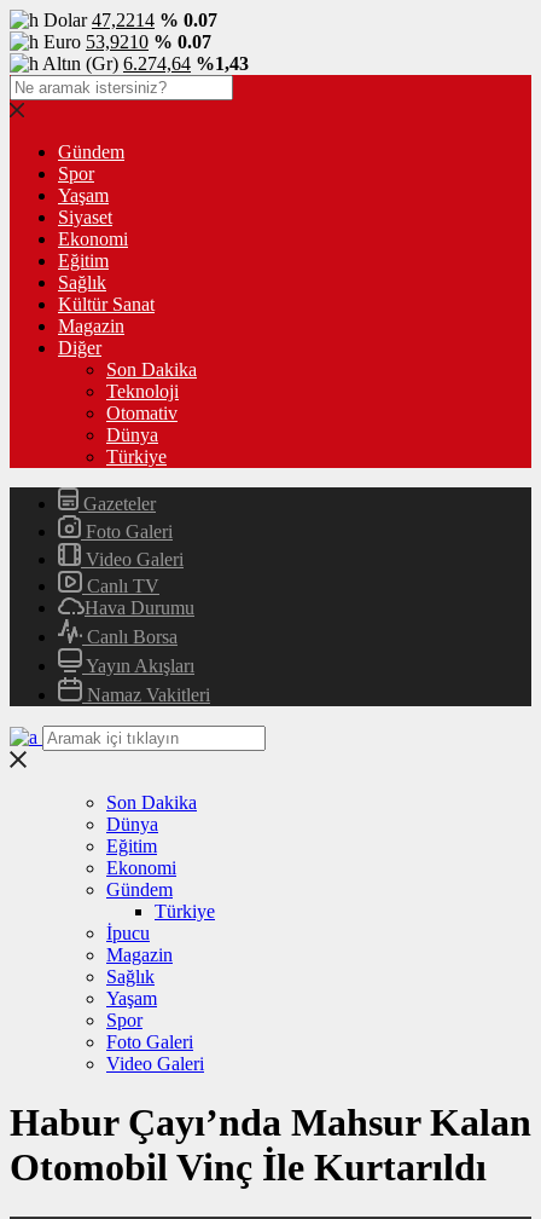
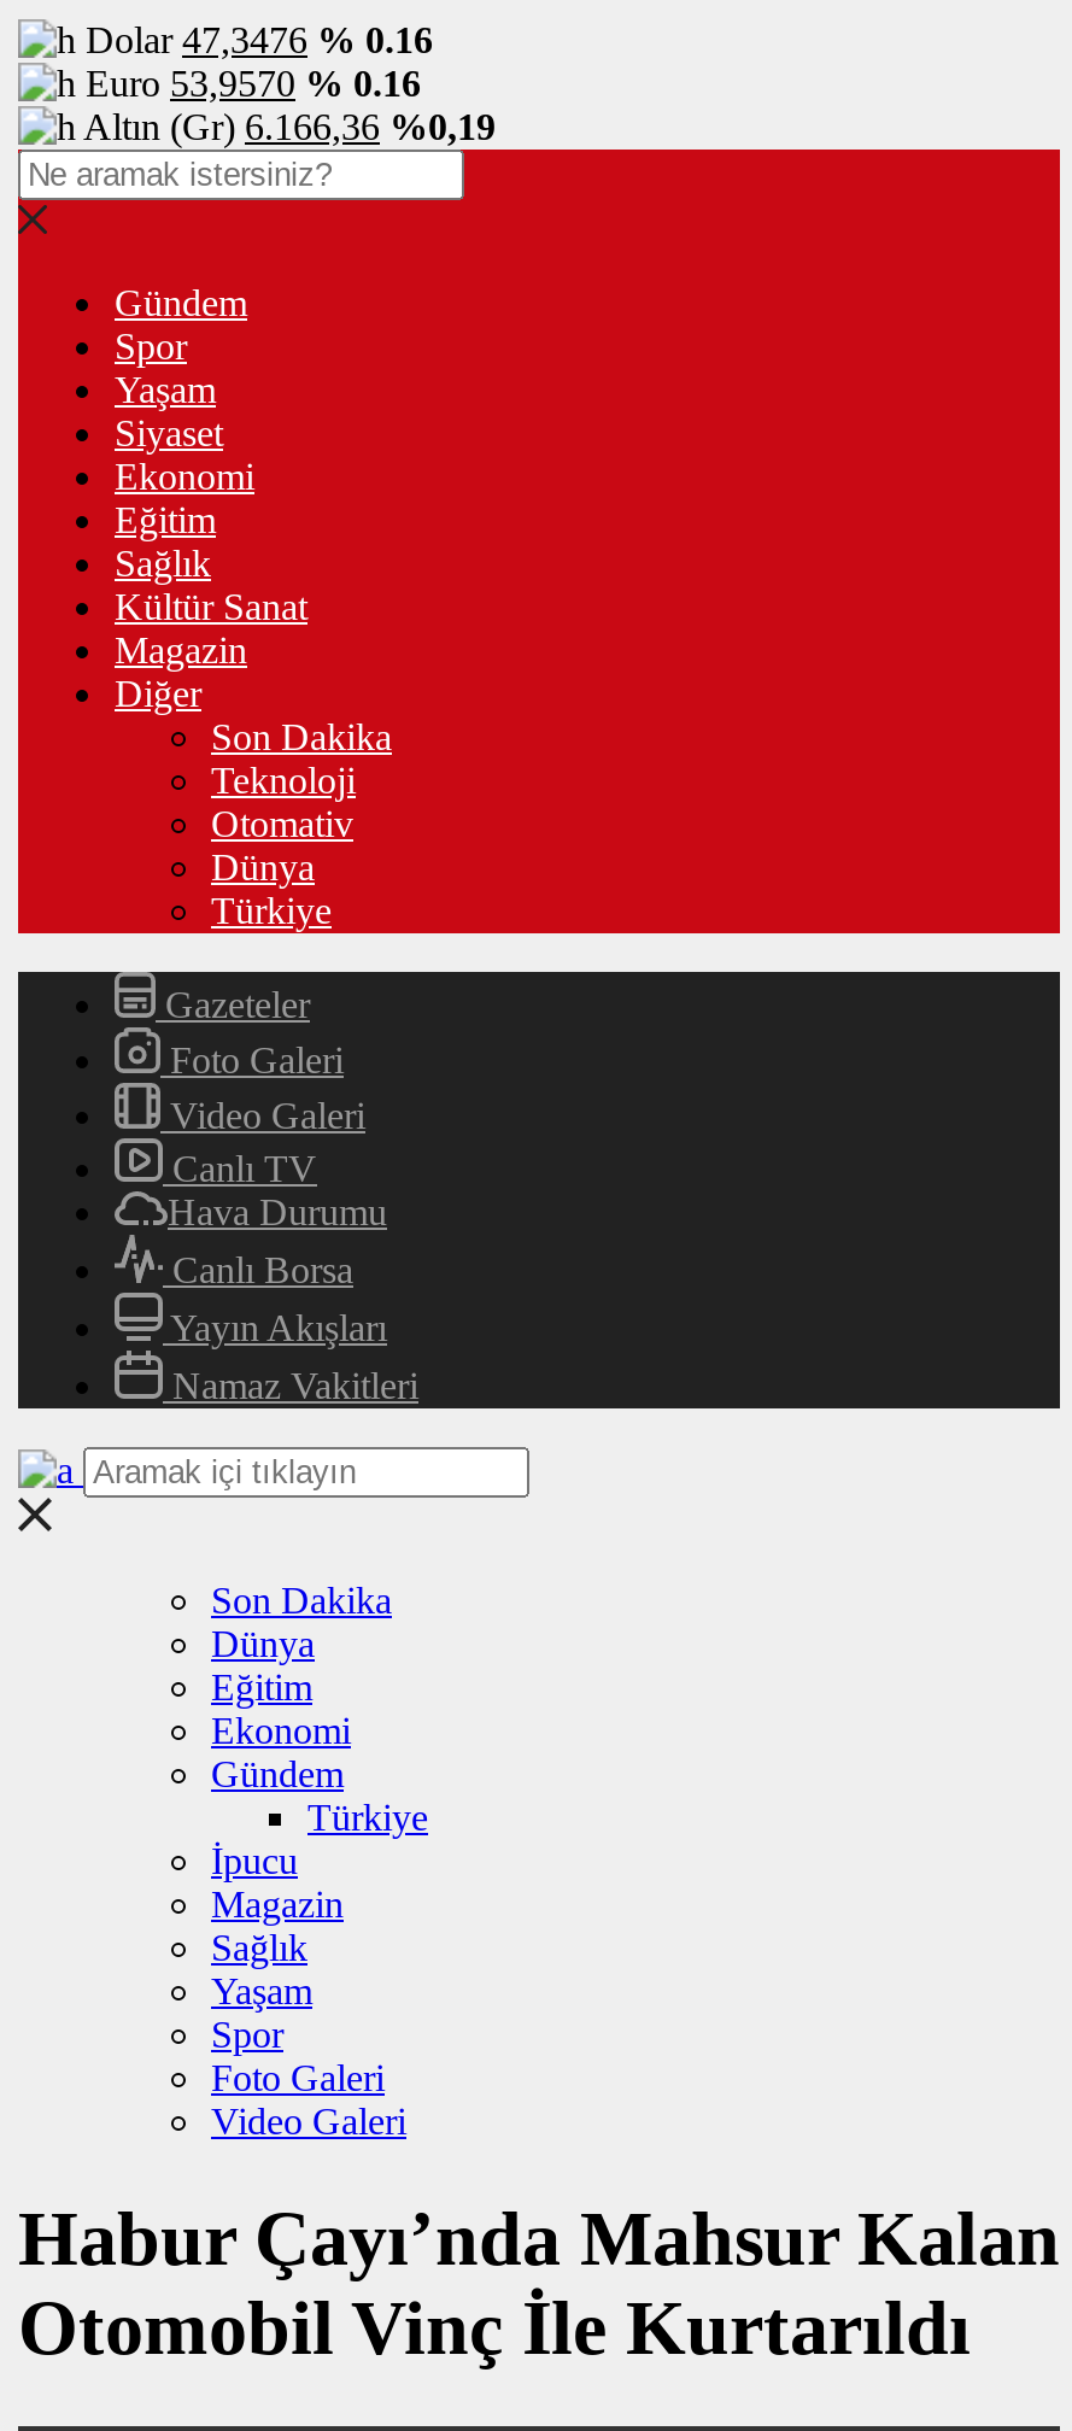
[43,10,217,30] Dolar 47,2214 % 0.07 -> [86,19,433,60] Dolar 47,3476 % 0.16
[43,31,211,52] Euro 53,9210 % 0.07 -> [86,63,421,104] Euro 53,9570 % 0.16
[42,53,249,74] Altın (Gr) 6.274,64 %1,43 -> [83,106,496,147] Altın (Gr) 6.166,36 %0,19

